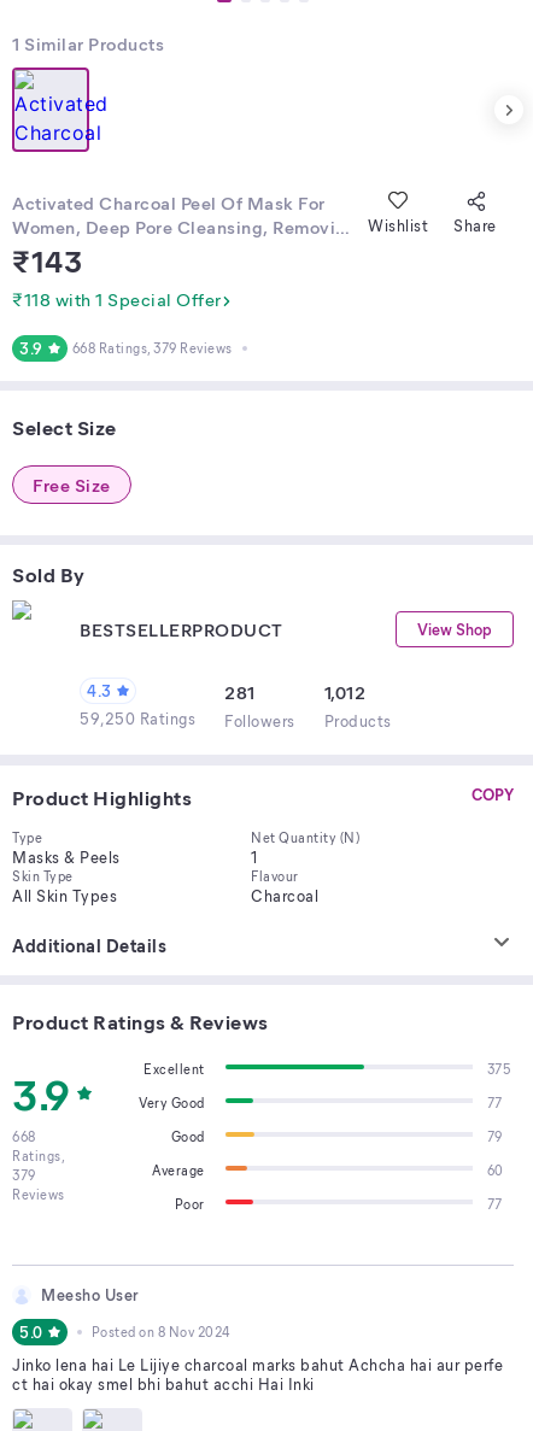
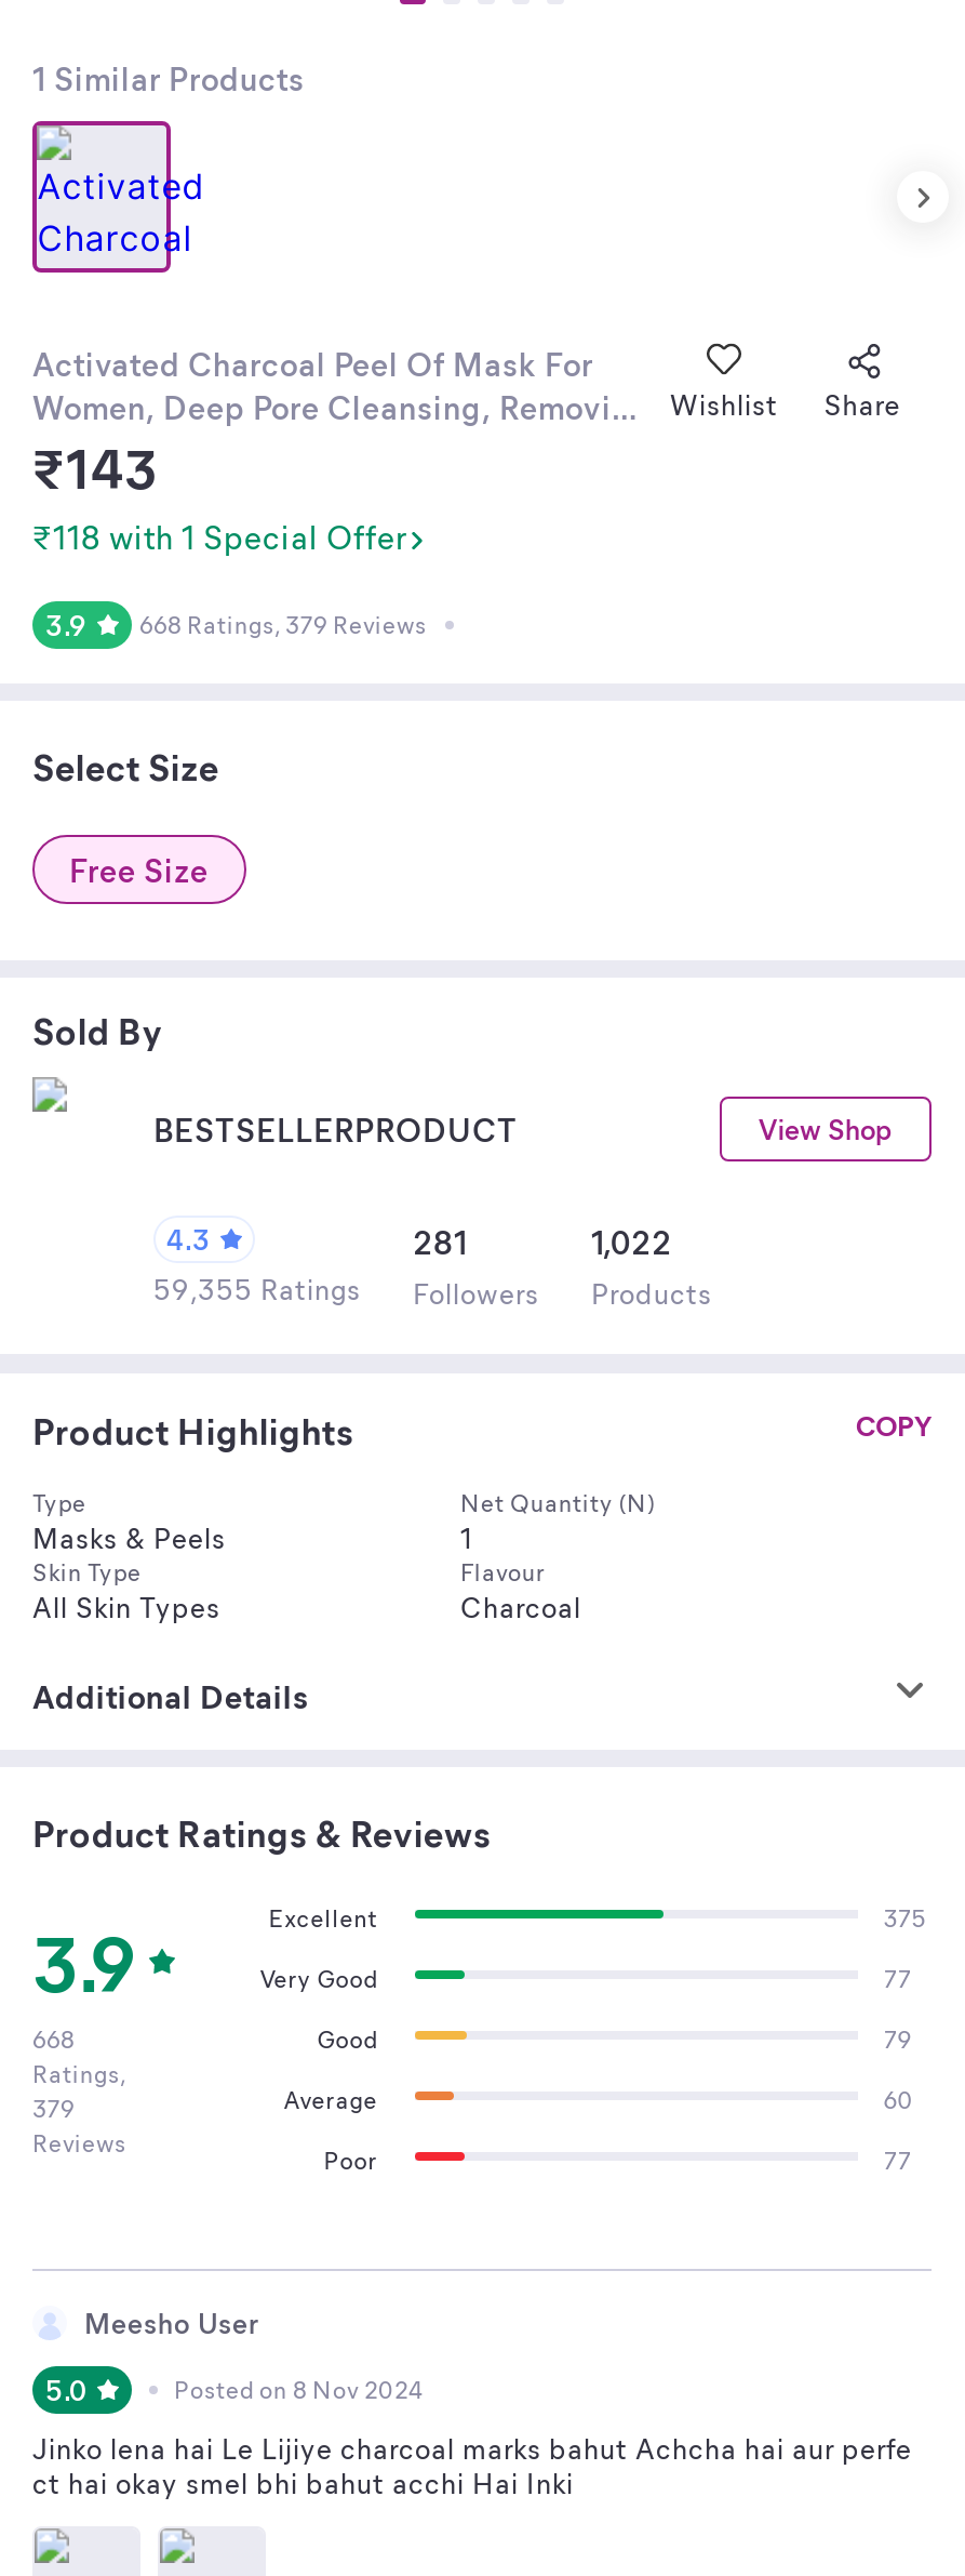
[324,680,365,704] 1,012 -> [591,1220,672,1263] 1,022
[80,708,391,731] 59,250 Ratings Followers Products -> [153,1270,712,1311] 59,355 Ratings Followers Products

